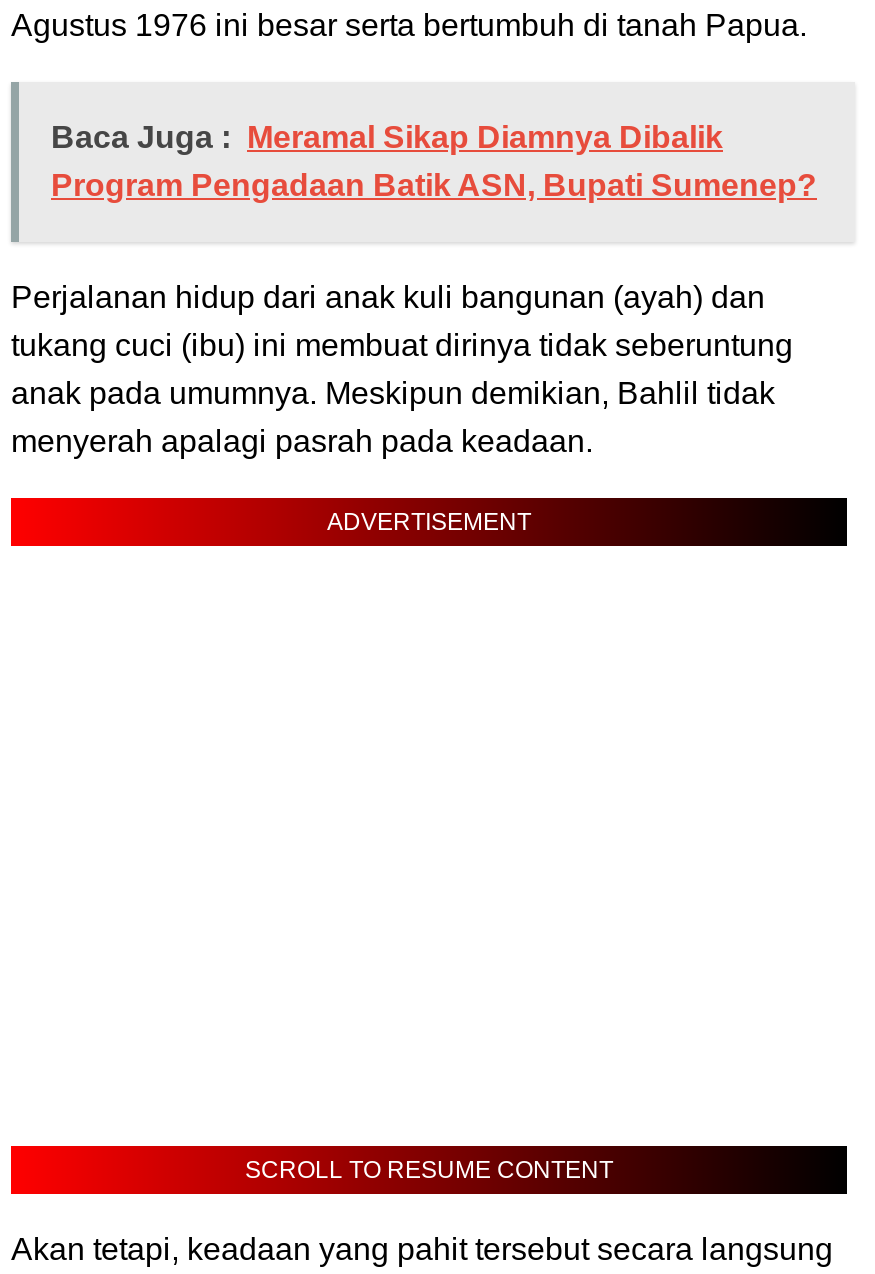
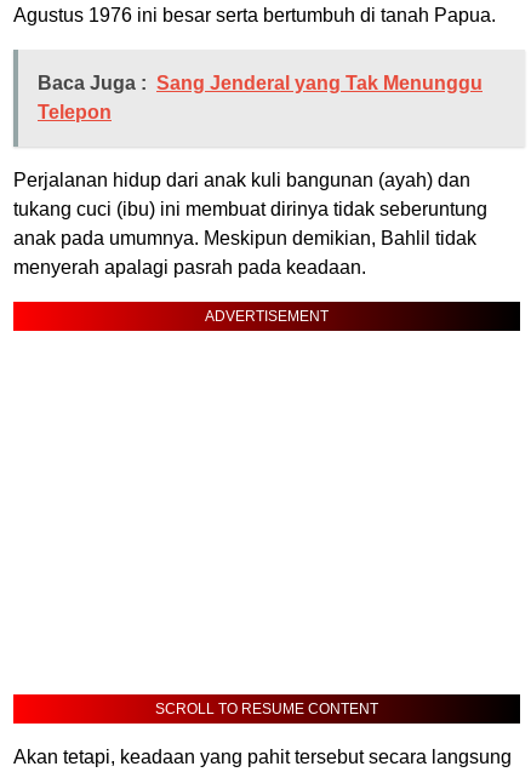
[51,121,817,203] Baca Juga : Meramal Sikap Diamnya Dibalik | Program Pengadaan Batik ASN, Bupati Sumenep? -> [38,73,483,123] Baca Juga : Sang Jenderal yang Tak Menunggu | Telepon

